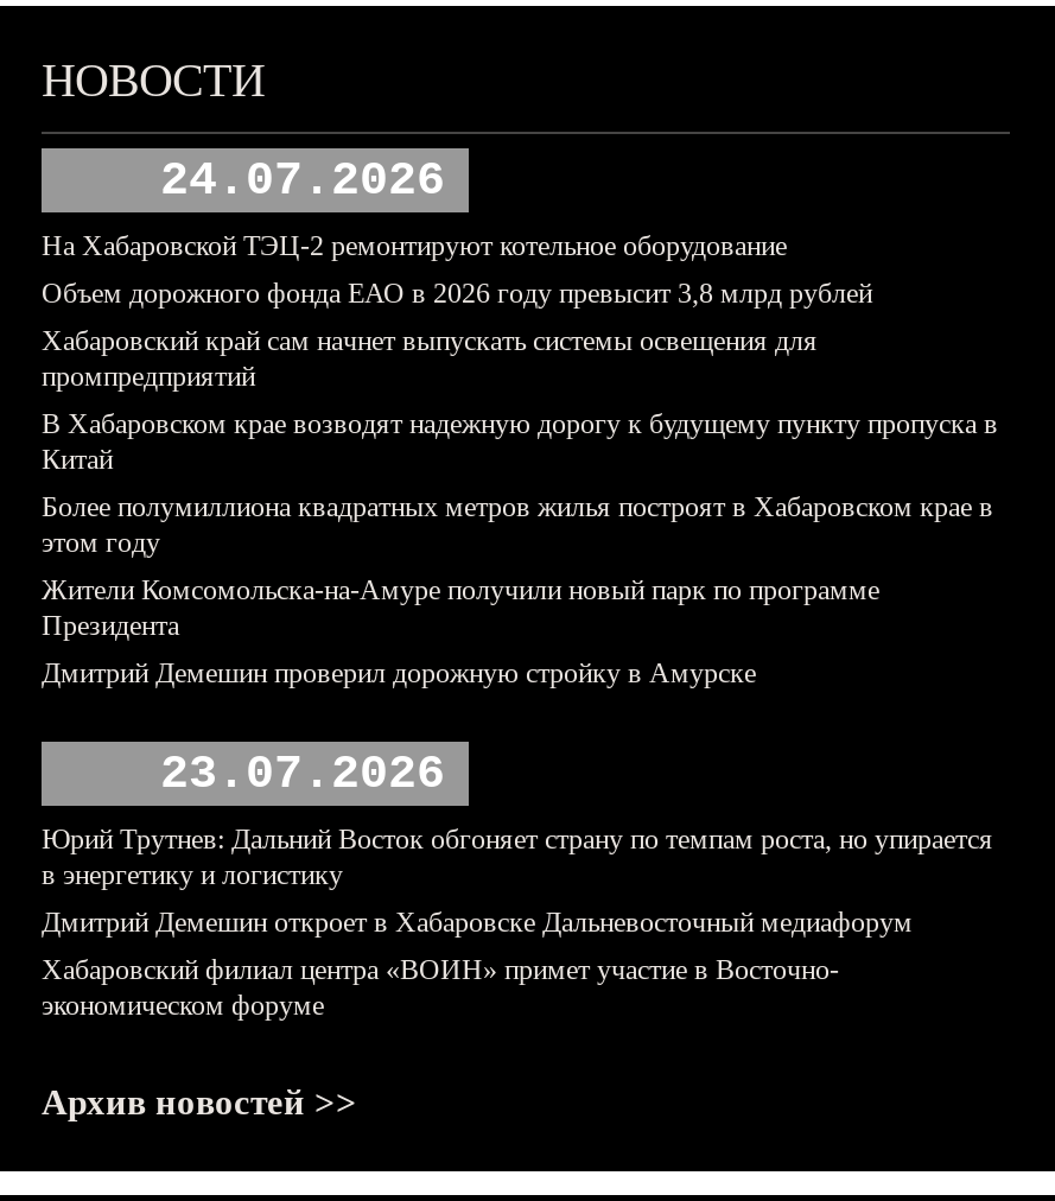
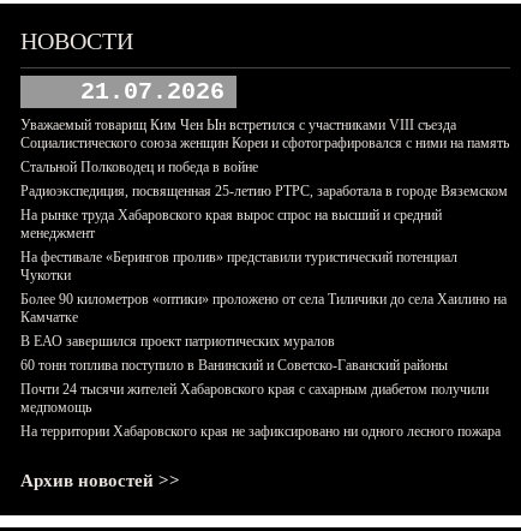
[42,153,998,1022] 24.07.2026 | На Хабаровской ТЭЦ-2 ремонтируют котельное оборудование | Объем дорожного фонда ЕАО в 2026 году превысит 3,8 млрд рублей | Хабаровский край сам начнет выпускать системы освещения для | промпредприятий | В Хабаровском крае возводят надежную дорогу к будущему пункту пропуска в | Китай | Более полумиллиона квадратных метров жилья построят в Хабаровском крае в | этом году | Жители Комсомольска-на-Амуре получили новый парк по программе | Президента | Дмитрий Демешин проверил дорожную стройку в Амурске | 23.07.2026 | Юрий Трутнев: Дальний Восток обгоняет страну по темпам роста, но упирается | в энергетику и логистику | Дмитрий Демешин откроет в Хабаровске Дальневосточный медиафорум | Хабаровский филиал центра «ВОИН» примет участие в Восточно- | экономическом форуме -> [20,78,509,440] 21.07.2026 | Уважаемый товарищ Ким Чен Ын встретился с участниками VIII съезда | Социалистического союза женщин Кореи и сфотографировался с ними на память | Стальной Полководец и победа в войне | Радиоэкспедиция, посвященная 25-летию РТРС, заработала в городе Вяземском | На рынке труда Хабаровского края вырос спрос на высший и средний | менеджмент | На фестивале «Берингов пролив» представили туристический потенциал | Чукотки | Более 90 километров «оптики» проложено от села Тиличики до села Хаилино на | Камчатке | В ЕАО завершился проект патриотических муралов | 60 тонн топлива поступило в Ванинский и Советско-Гаванский районы | Почти 24 тысячи жителей Хабаровского края с сахарным диабетом получили | медпомощь | На территории Хабаровского края не зафиксировано ни одного лесного пожара

